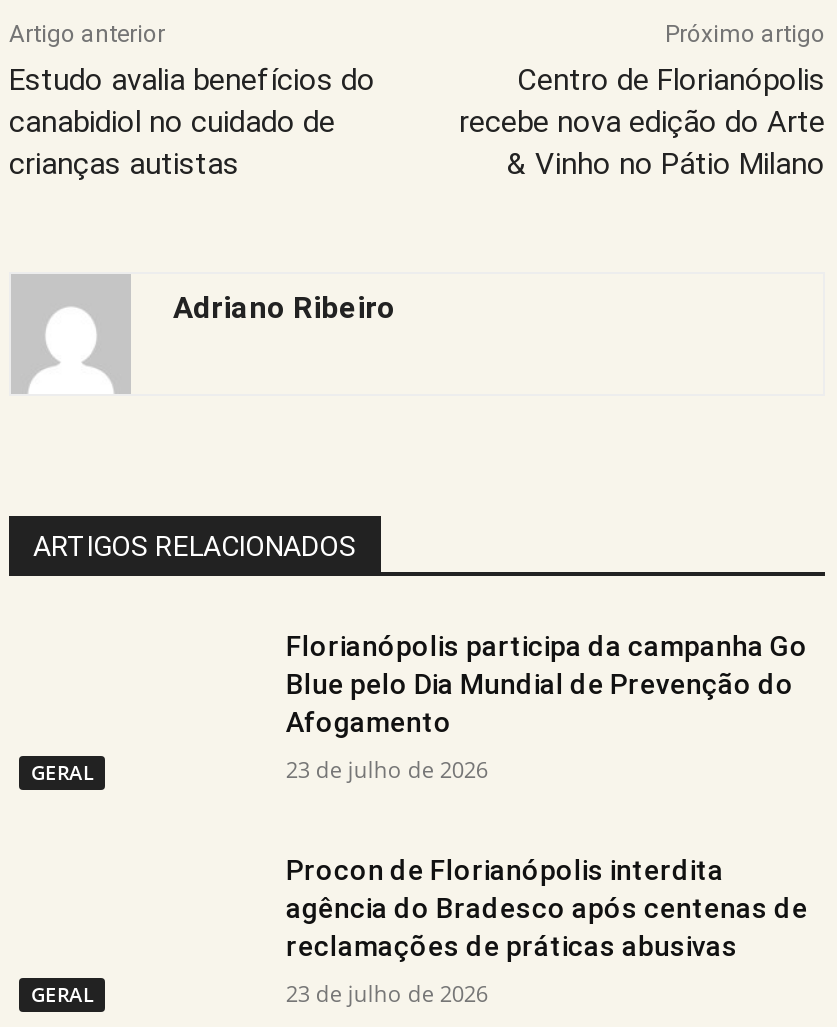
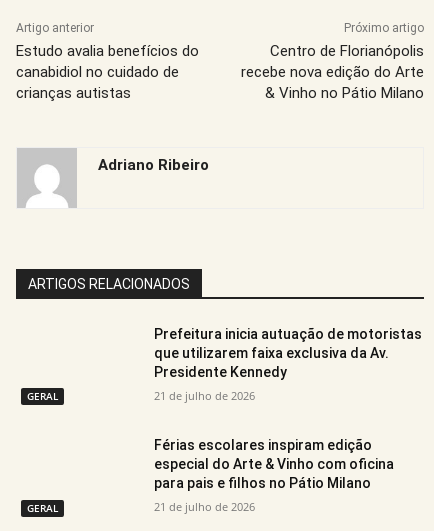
[286,630,808,738] Florianópolis participa da campanha Go | Blue pelo Dia Mundial de Prevenção do | Afogamento -> [154,326,422,380] Prefeitura inicia autuação de motoristas | que utilizarem faixa exclusiva da Av. | Presidente Kennedy
[286,754,488,784] 23 de julho de 2026 -> [154,388,255,403] 21 de julho de 2026
[286,854,808,962] Procon de Florianópolis interdita | agência do Bradesco após centenas de | reclamações de práticas abusivas -> [154,437,394,491] Férias escolares inspiram edição | especial do Arte & Vinho com oficina | para pais e filhos no Pátio Milano
[286,978,488,1008] 23 de julho de 2026 -> [154,499,255,514] 21 de julho de 2026

